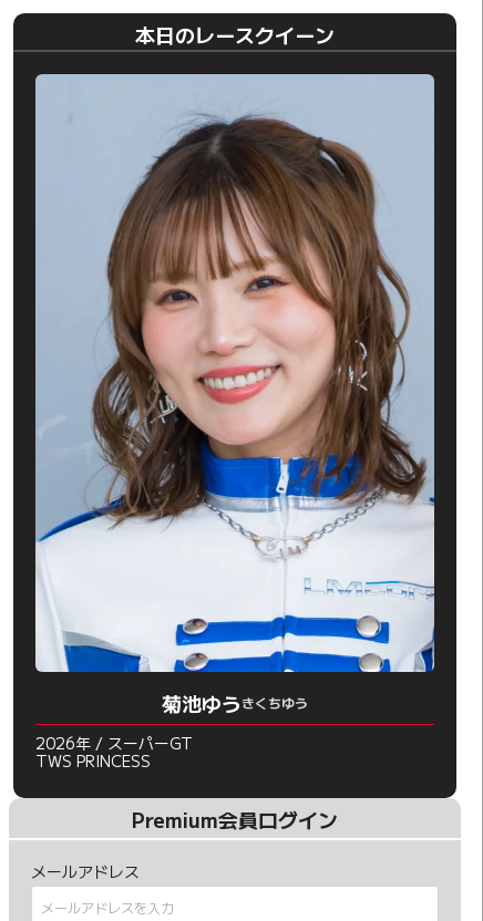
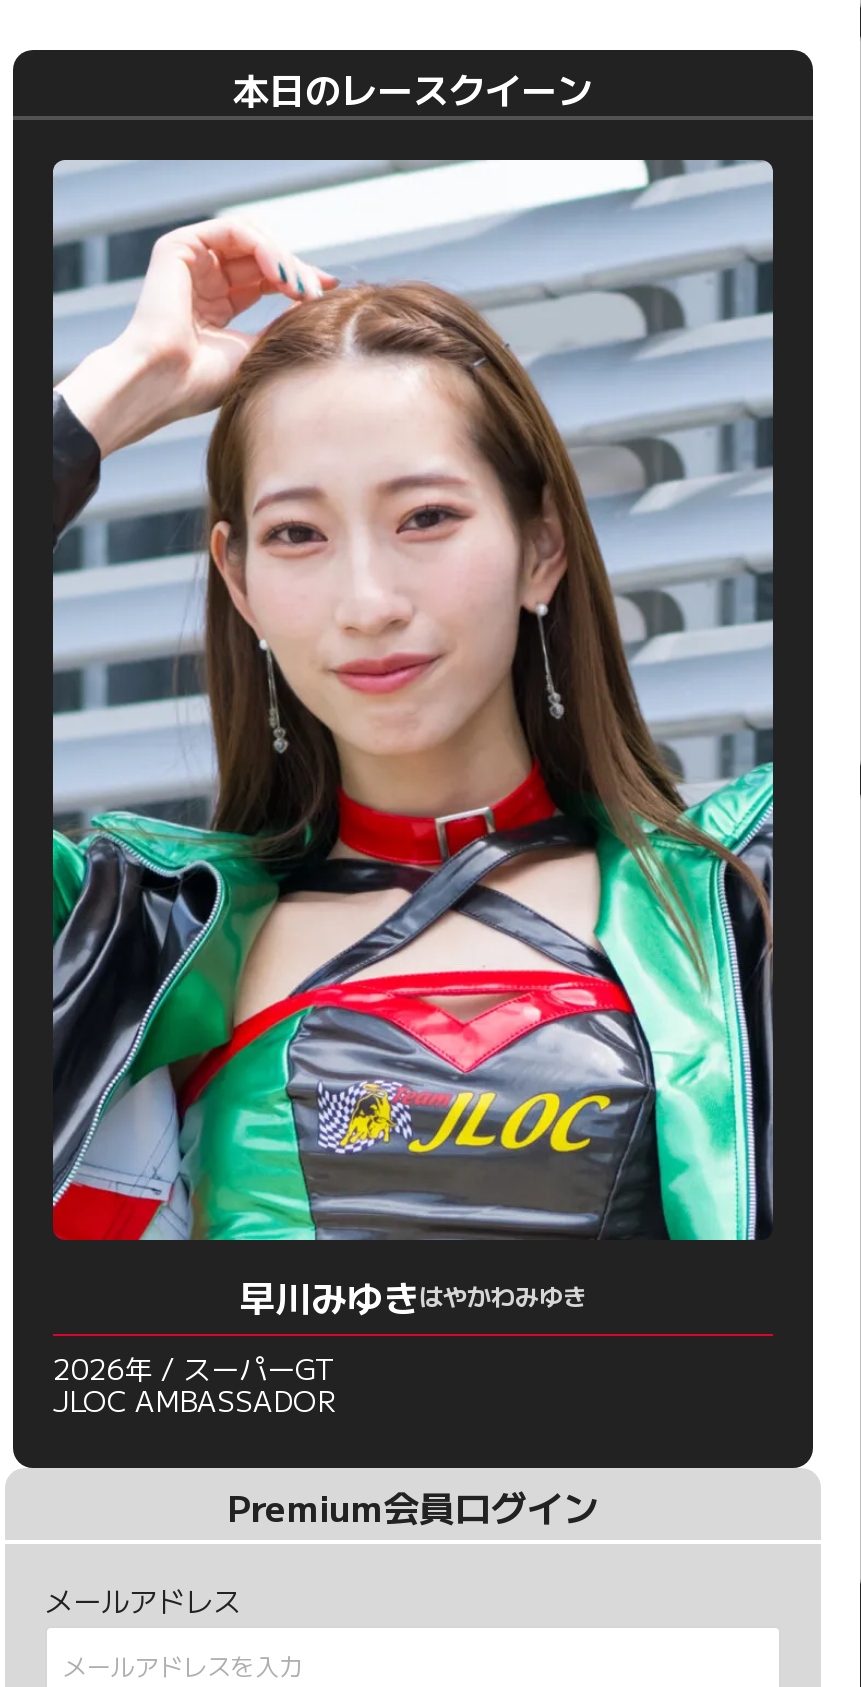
[34,74,435,717] [image] | 菊池ゆうきくちゆう -> [51,160,775,1322] [image] | 早川みゆきはやかわみゆき
[35,749,151,772] TWS PRINCESS -> [53,1380,335,1420] JLOC AMBASSADOR

